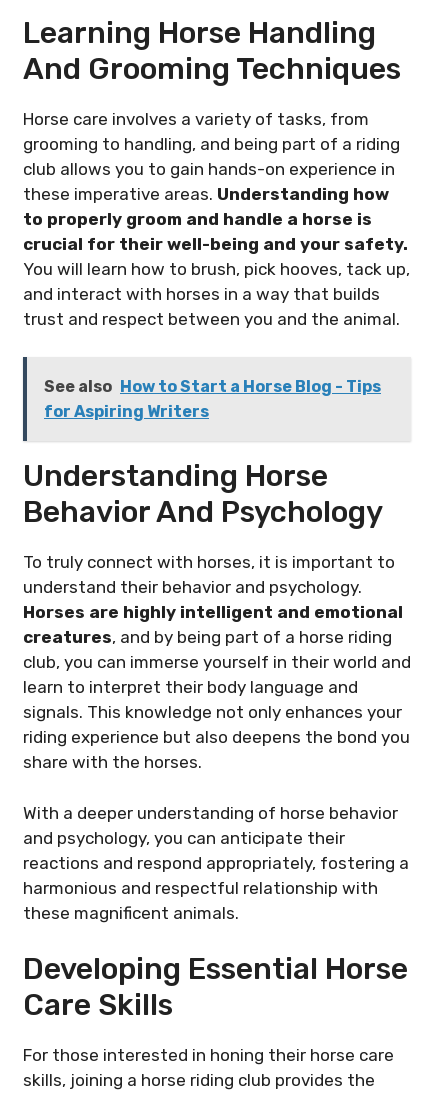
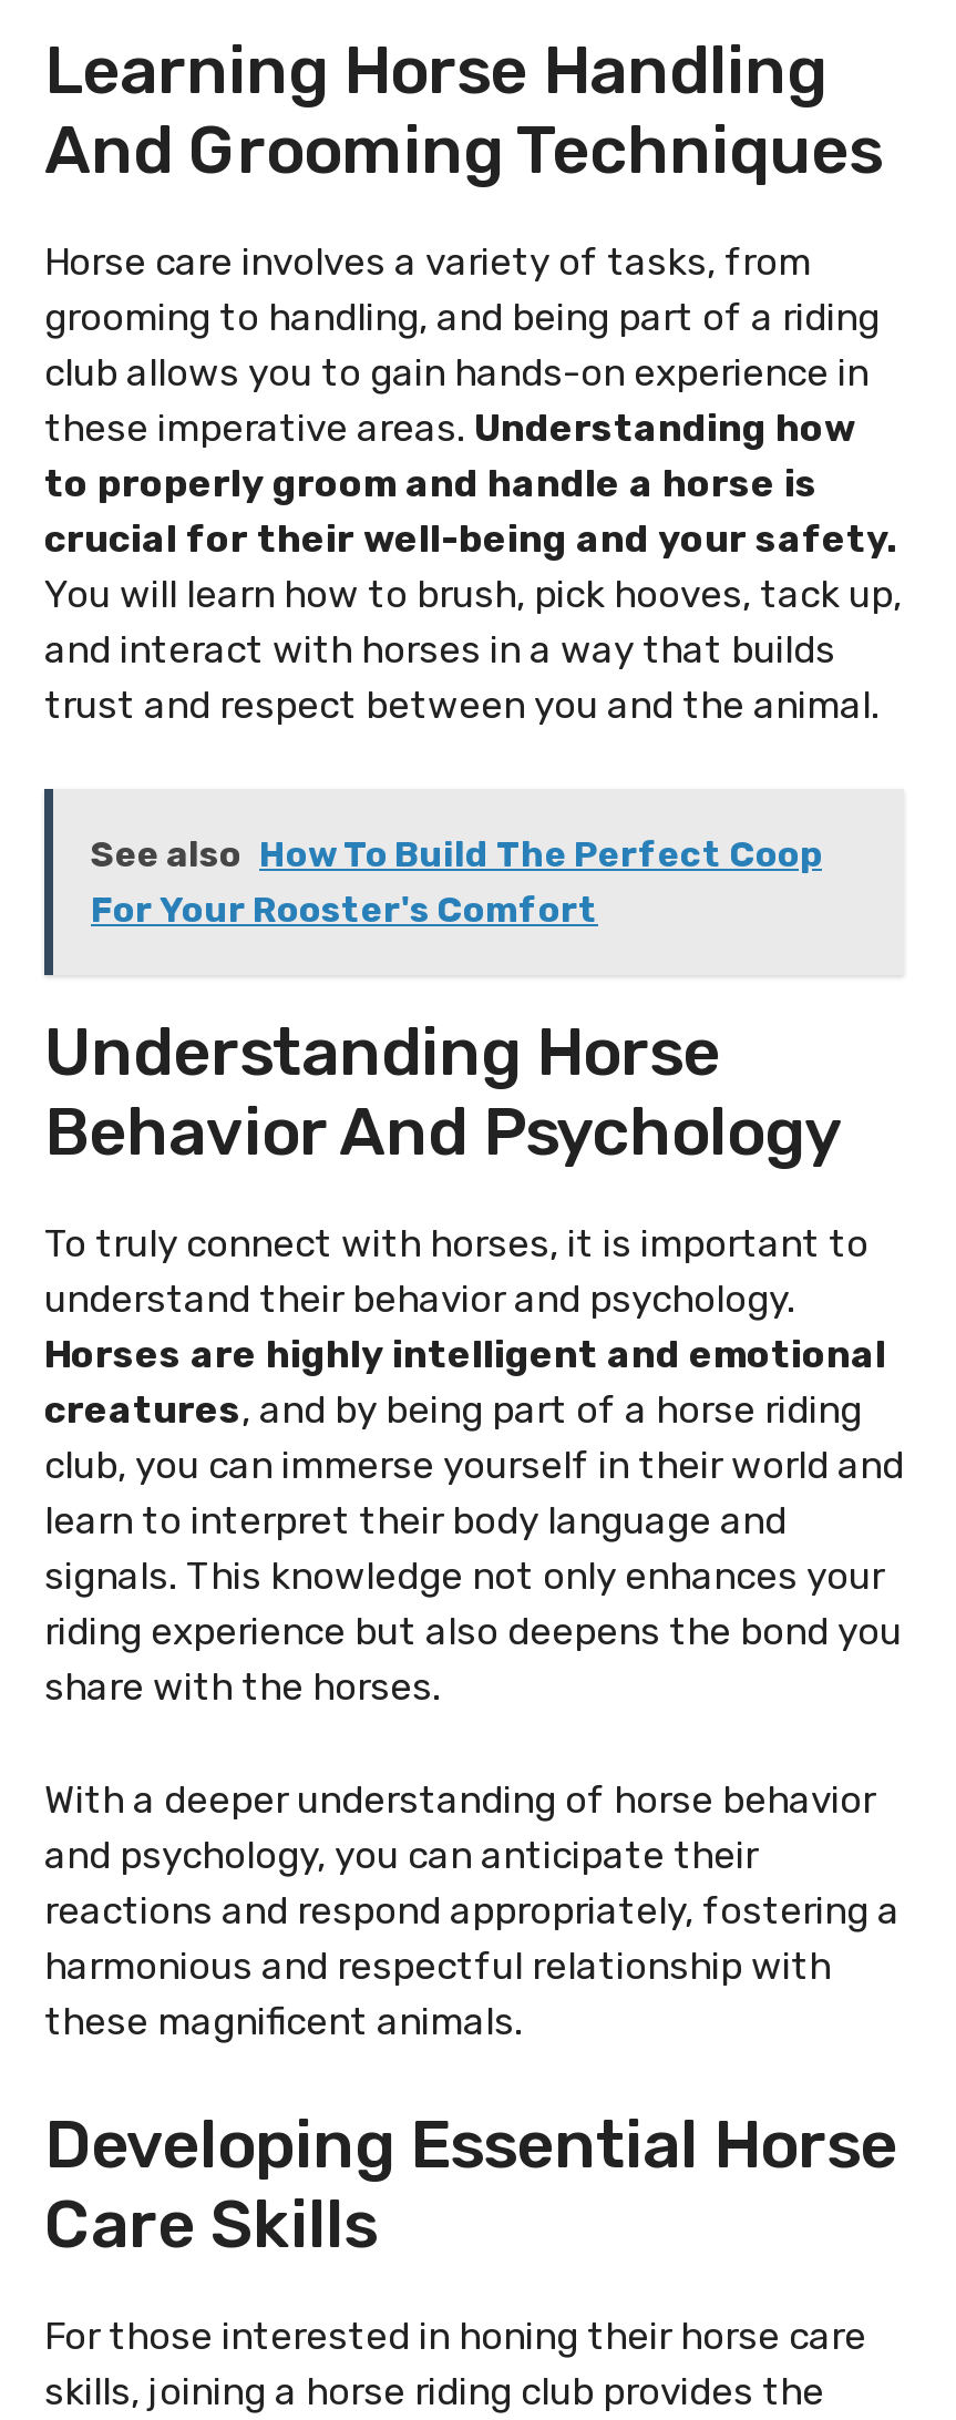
[44,377,381,421] See also How to Start a Horse Blog - Tips | for Aspiring Writers -> [91,834,822,931] See also How To Build The Perfect Coop | For Your Rooster's Comfort

